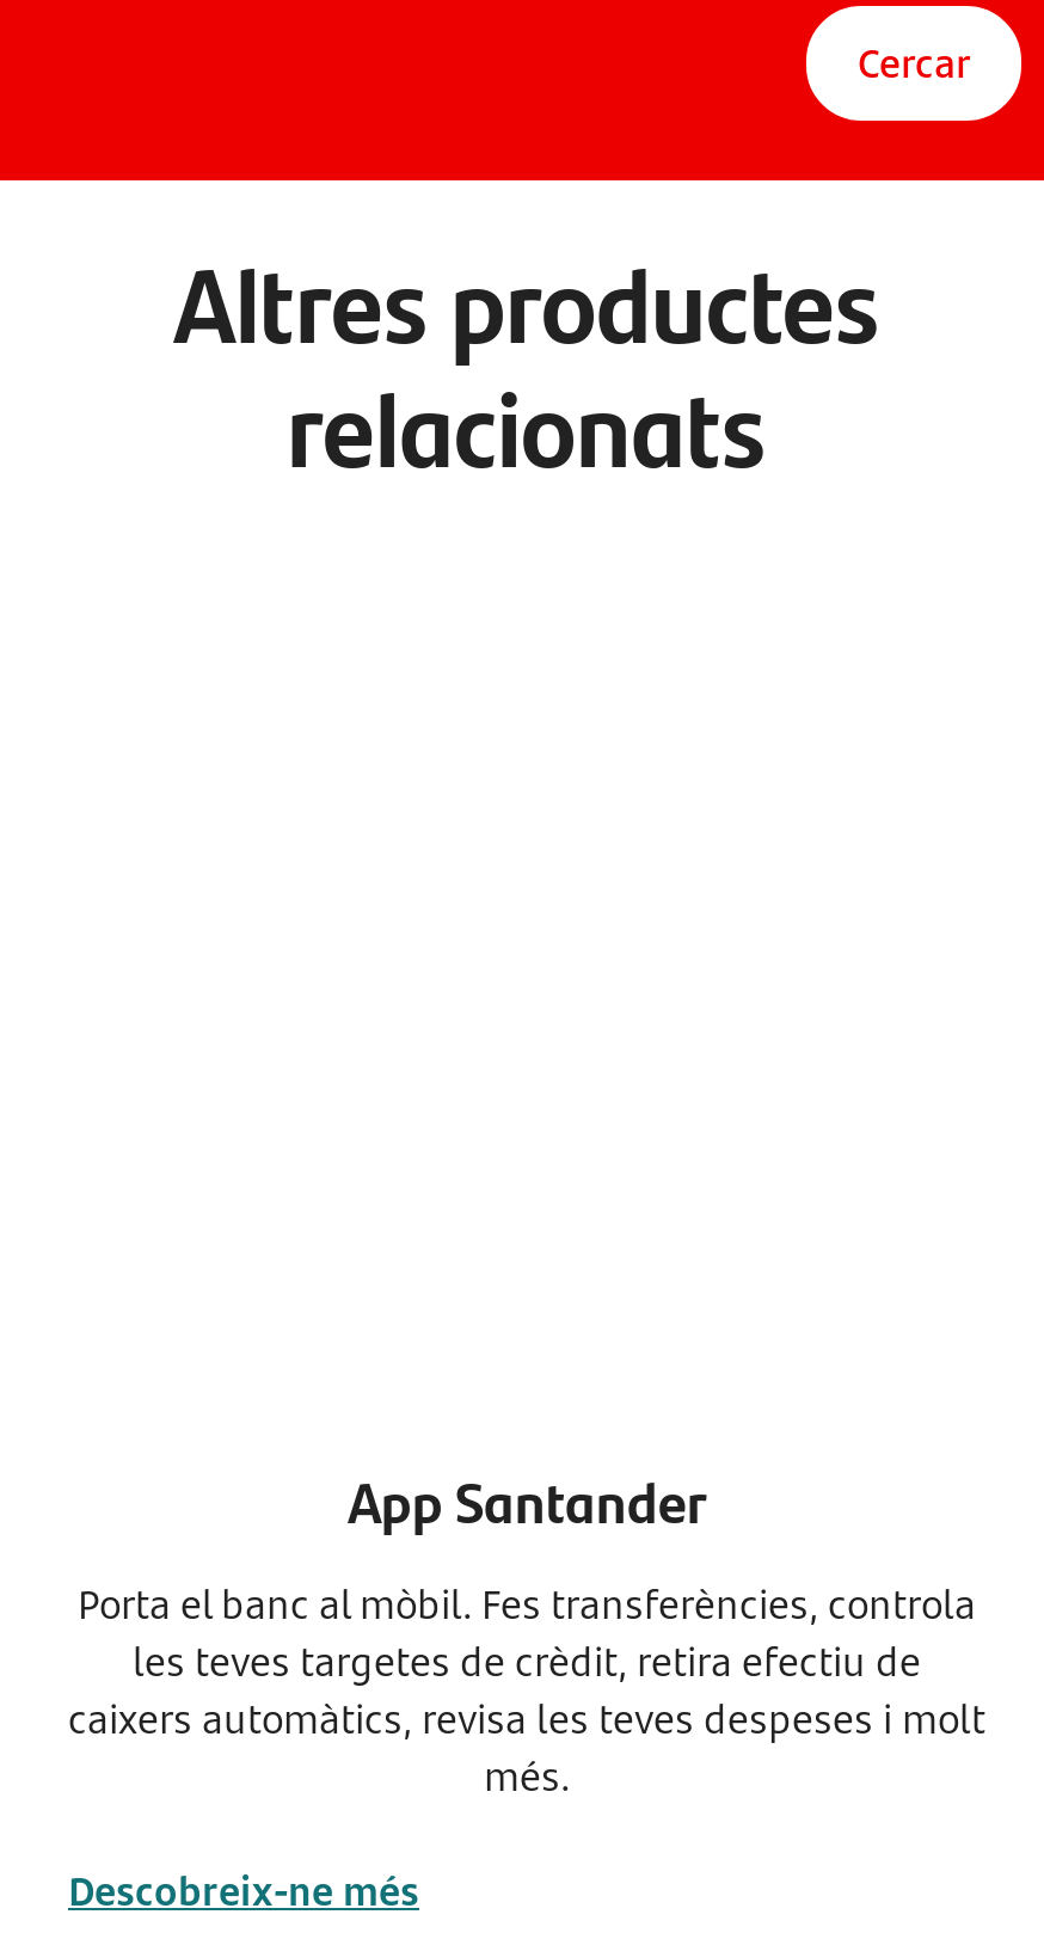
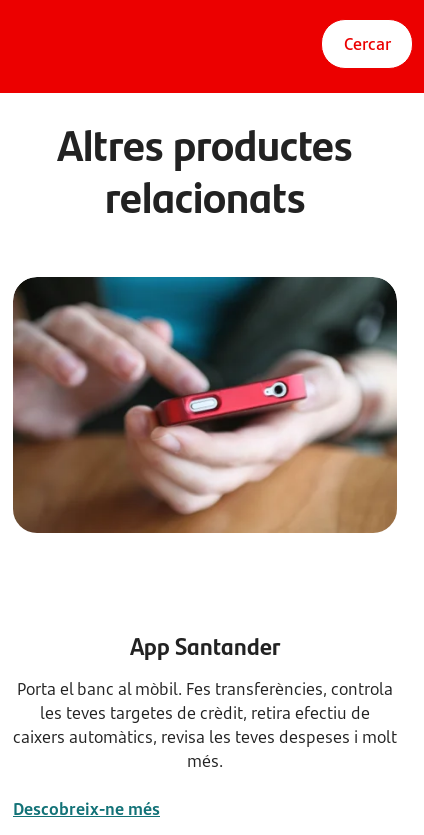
none -> [12,276,398,534] [image]

